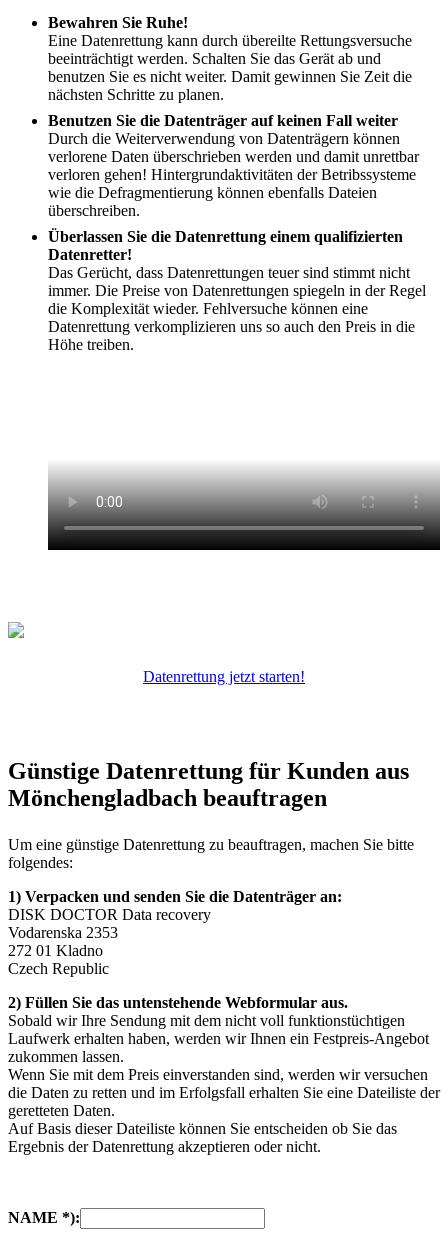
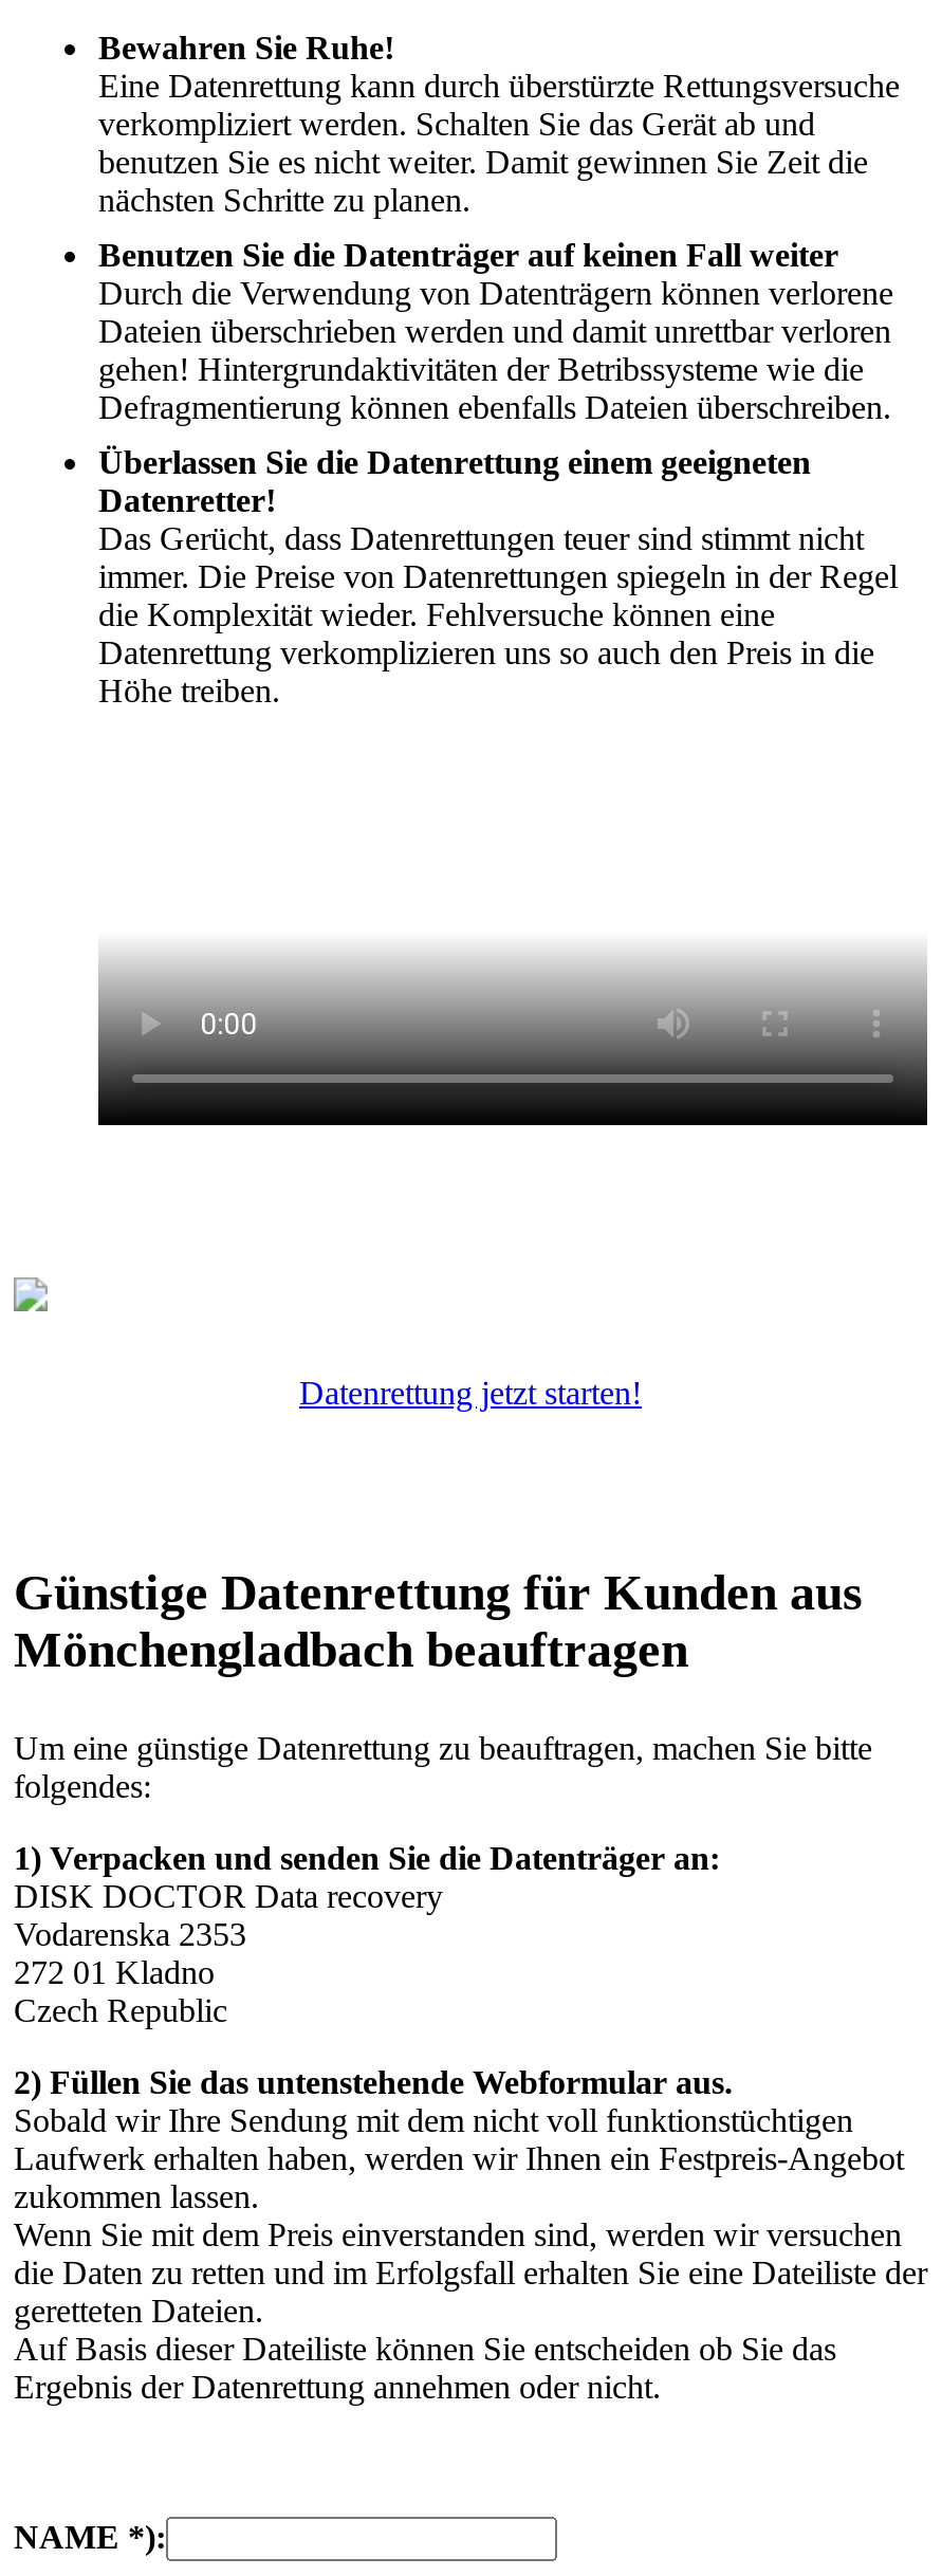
[48,32,412,49] Eine Datenrettung kann durch übereilte Rettungsversuche -> [98,67,900,103] Eine Datenrettung kann durch überstürzte Rettungsversuche
[48,50,381,67] beeinträchtigt werden. Schalten Sie das Gerät ab und -> [98,105,815,141] verkompliziert werden. Schalten Sie das Gerät ab und
[48,130,419,219] Durch die Weiterverwendung von Datenträgern können | verlorene Daten überschrieben werden und damit unrettbar | verloren gehen! Hintergrundaktivitäten der Betribssysteme | wie die Defragmentierung können ebenfalls Dateien | überschreiben. -> [98,275,893,425] Durch die Verwendung von Datenträgern können verlorene | Dateien überschrieben werden und damit unrettbar verloren | gehen! Hintergrundaktivitäten der Betribssysteme wie die | Defragmentierung können ebenfalls Dateien überschreiben.
[48,228,403,245] Überlassen Sie die Datenrettung einem qualifizierten -> [98,444,811,480] Überlassen Sie die Datenrettung einem geeigneten
[8,1102,115,1119] geretteten Daten. -> [14,2292,263,2328] geretteten Dateien.
[8,1138,321,1155] Ergebnis der Datenrettung akzeptieren oder nicht. -> [14,2368,661,2404] Ergebnis der Datenrettung annehmen oder nicht.

